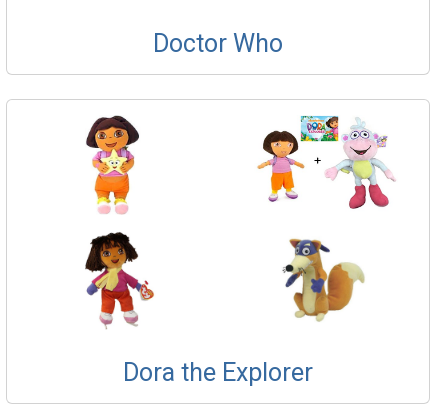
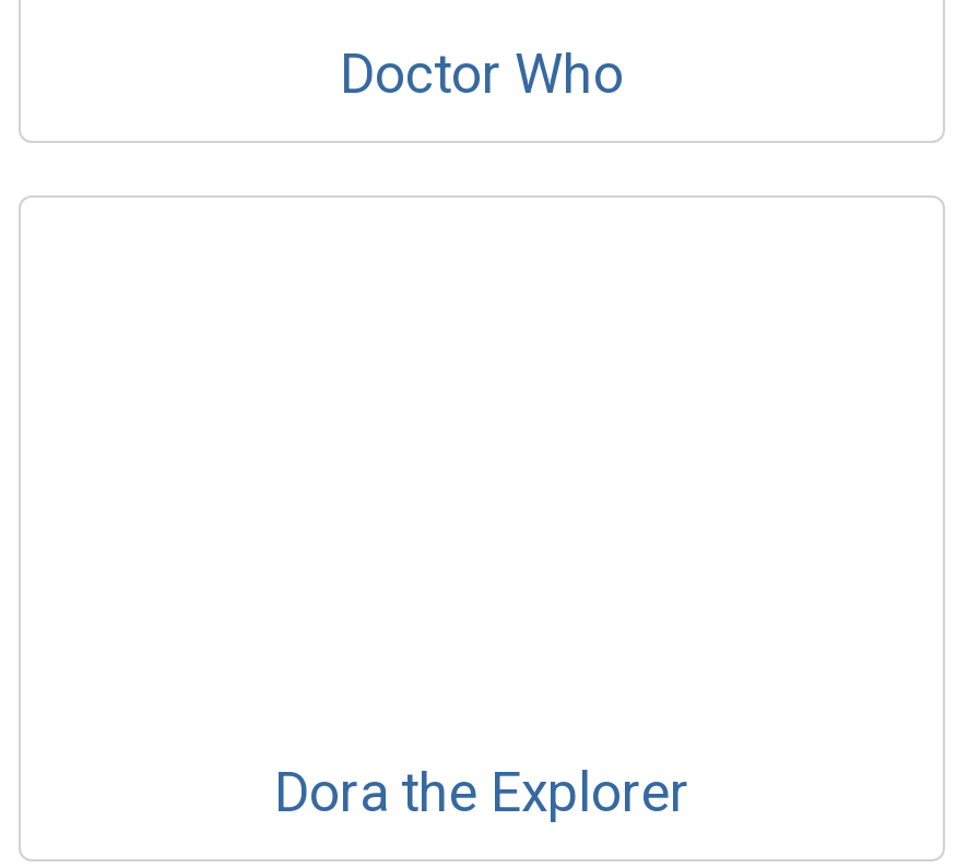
[85,115,140,215] [image] -> none
[257,115,396,210] [image] -> none
[84,231,155,329] [image] -> none
[282,238,365,322] [image] -> none

